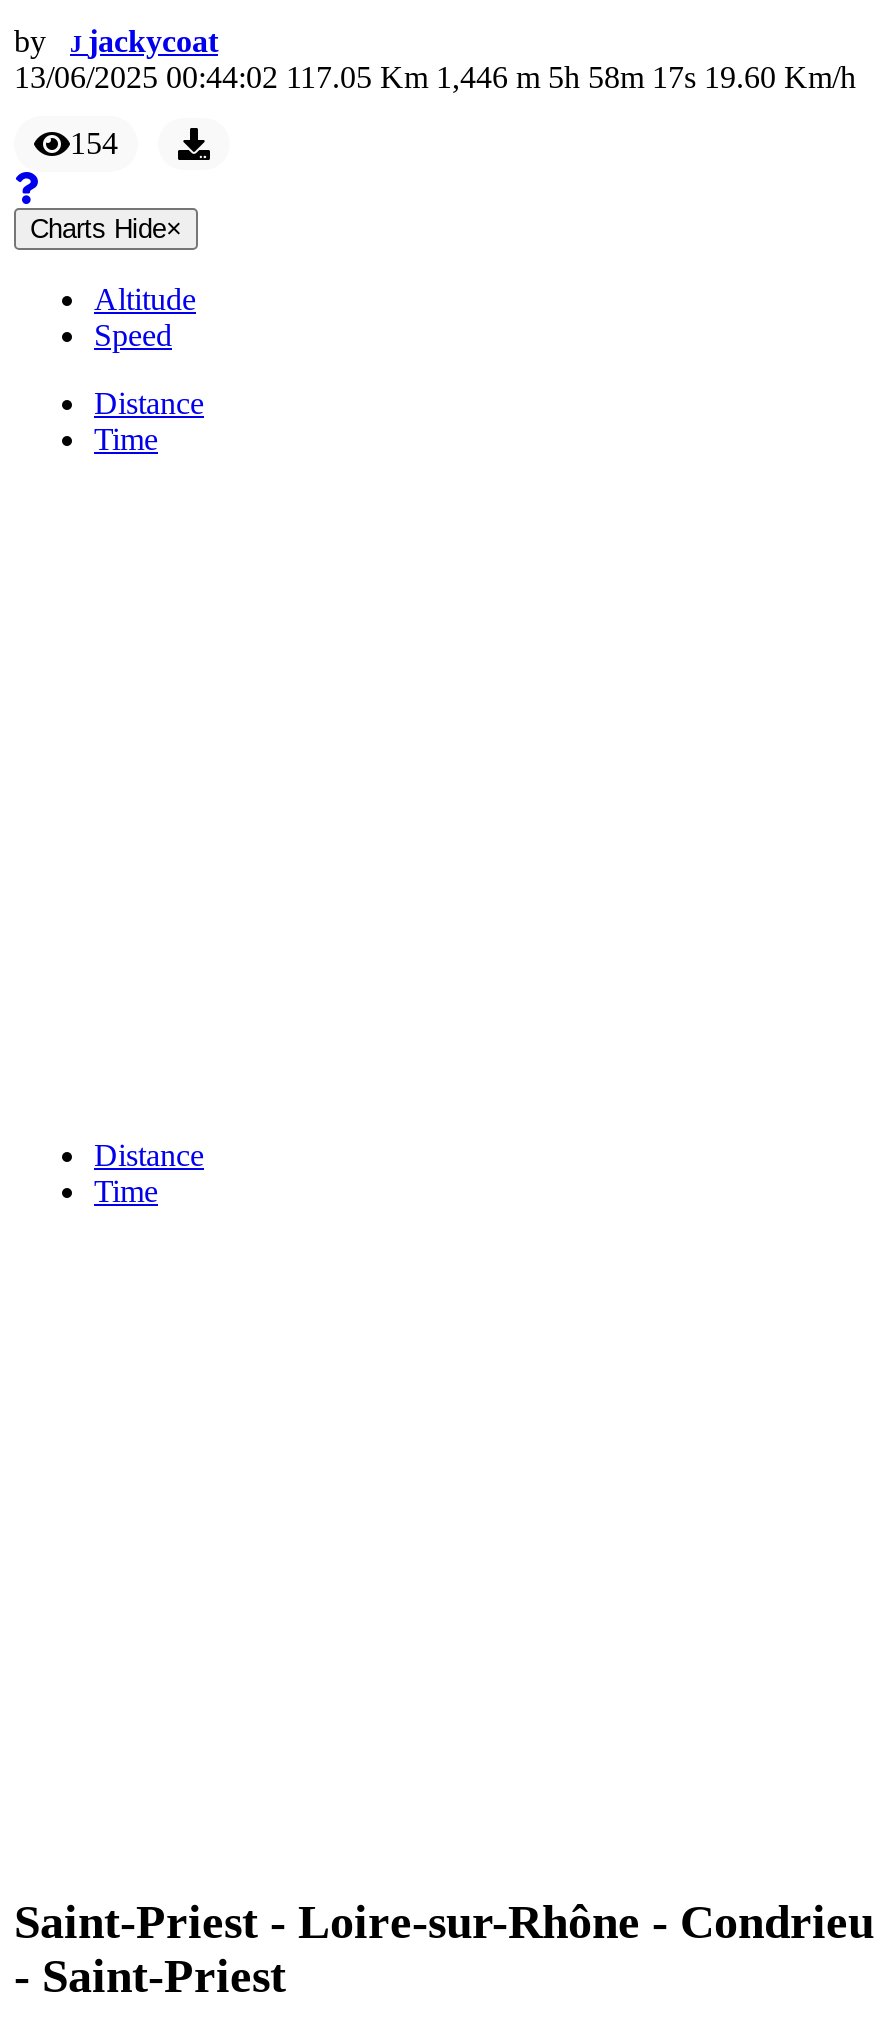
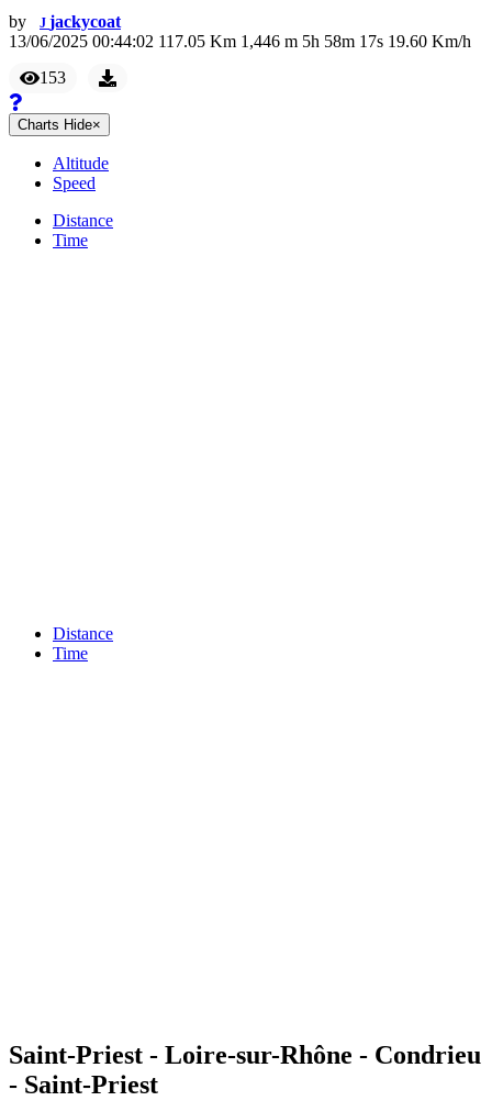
[70,125,118,159] 154 -> [40,68,66,86] 153

